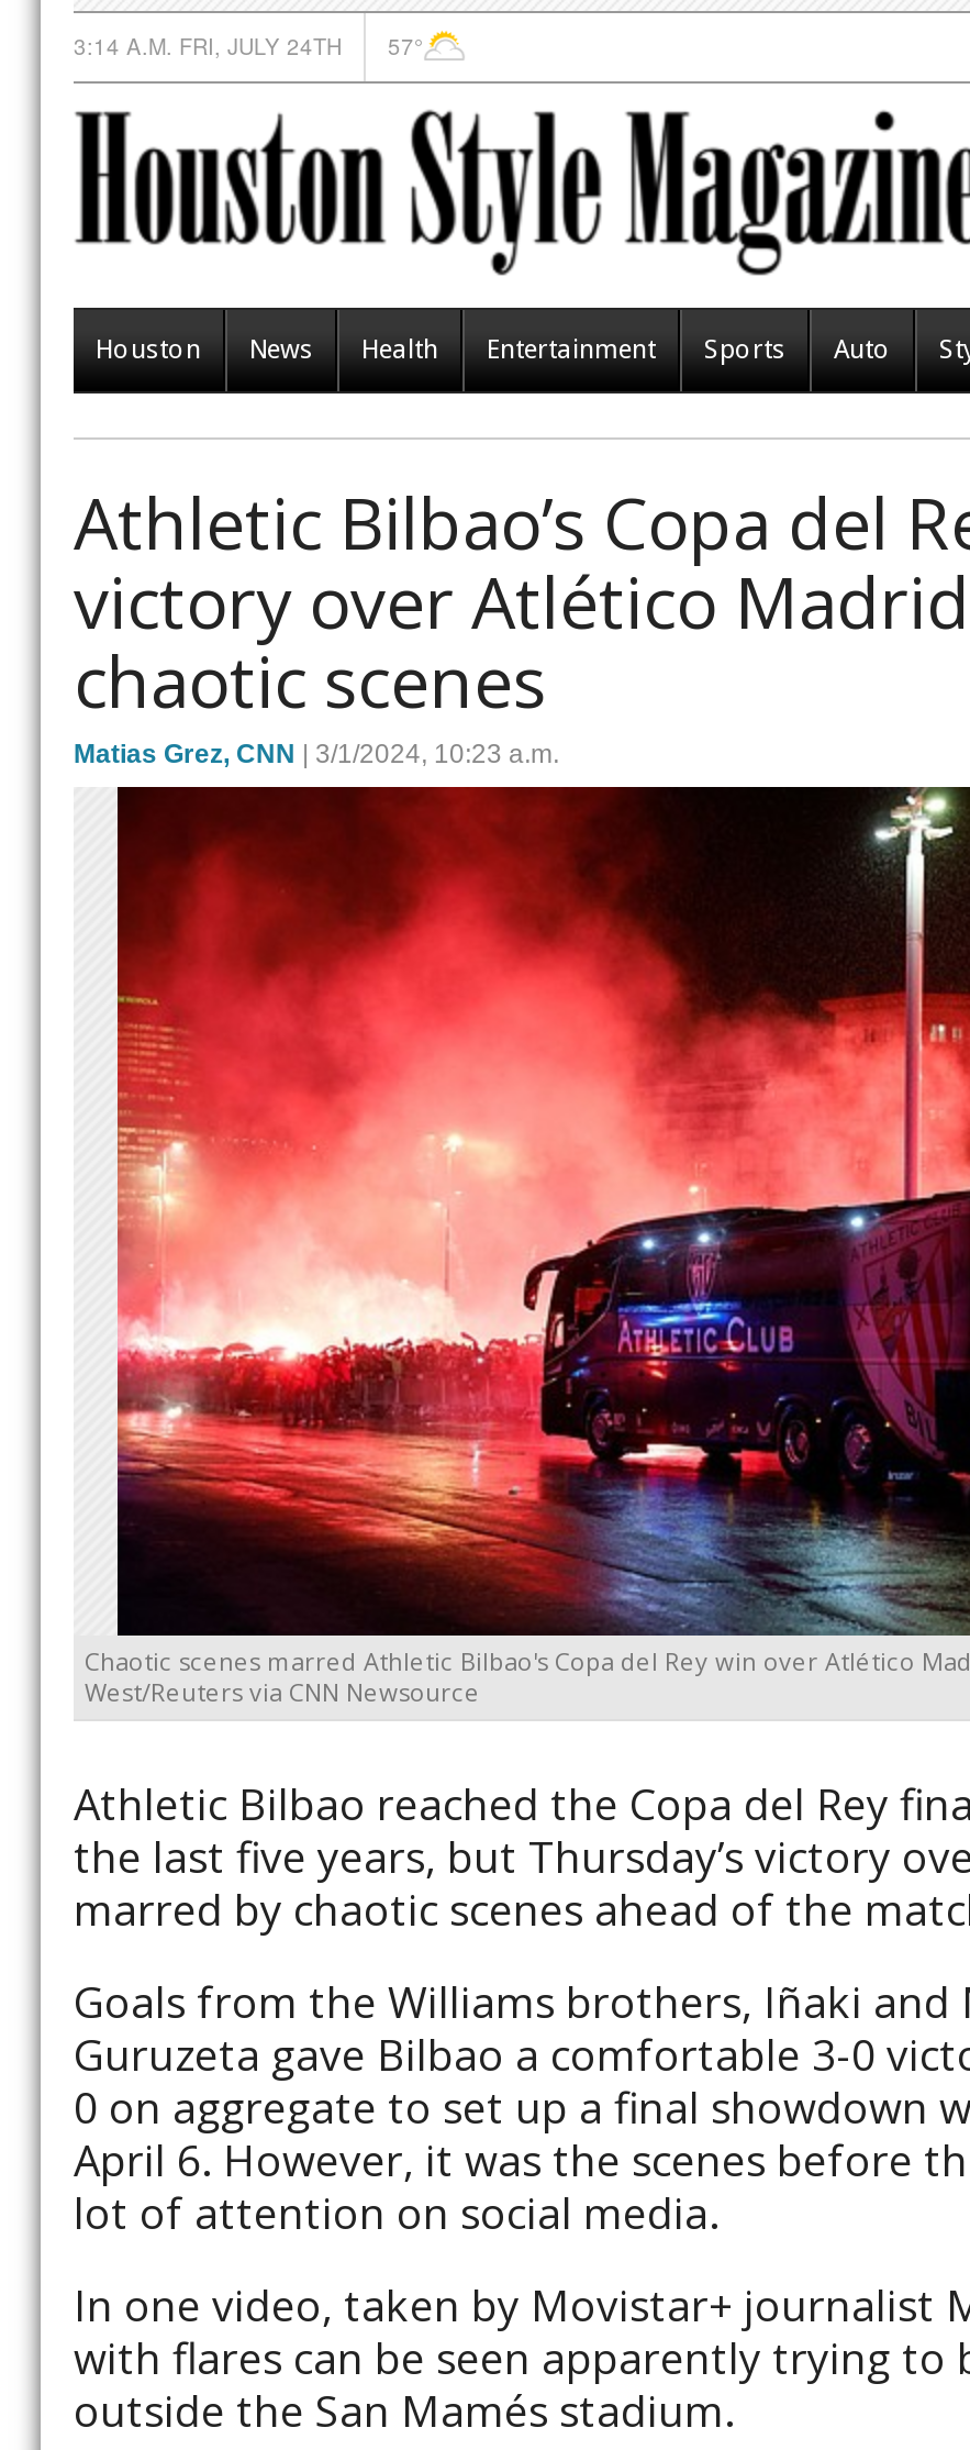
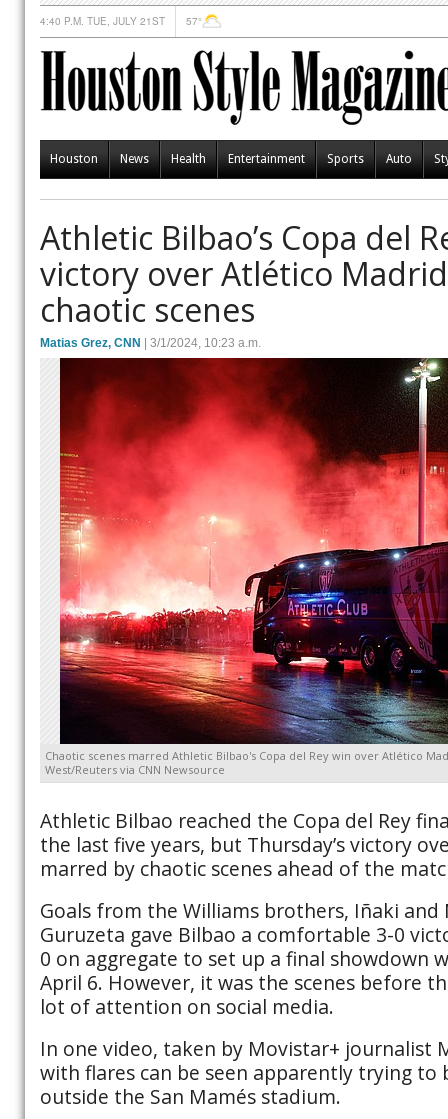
[74,31,423,62] 3:14 A.M. FRI, JULY 24TH 57° -> [40,14,202,28] 4:40 P.M. TUE, JULY 21ST 57°

